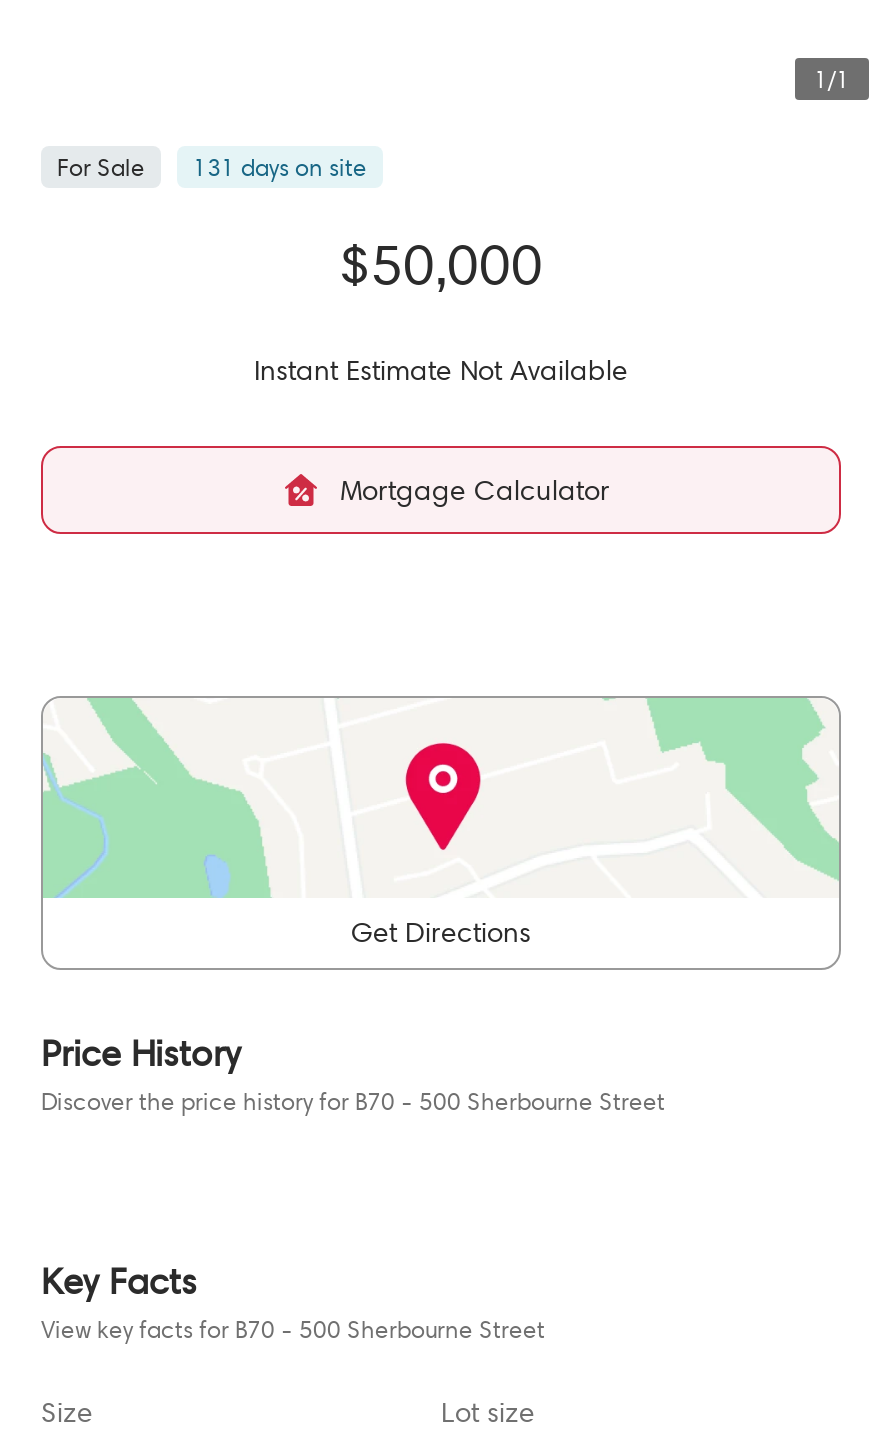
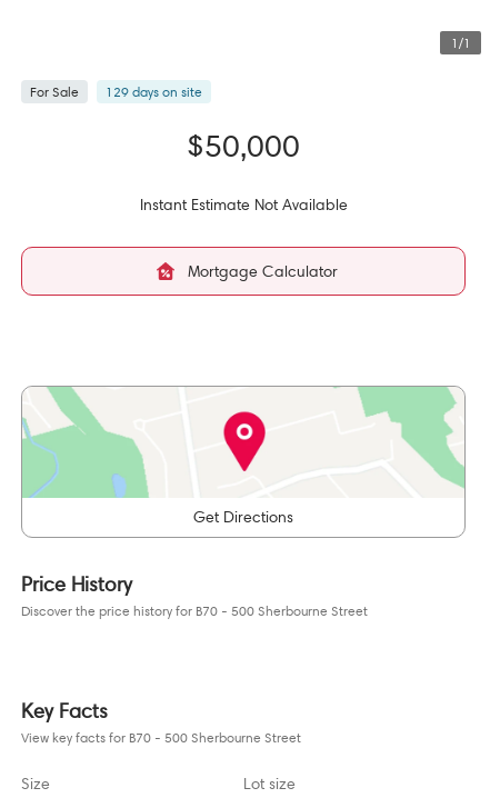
[57,153,367,183] For Sale 131 days on site -> [30,84,202,100] For Sale 129 days on site

